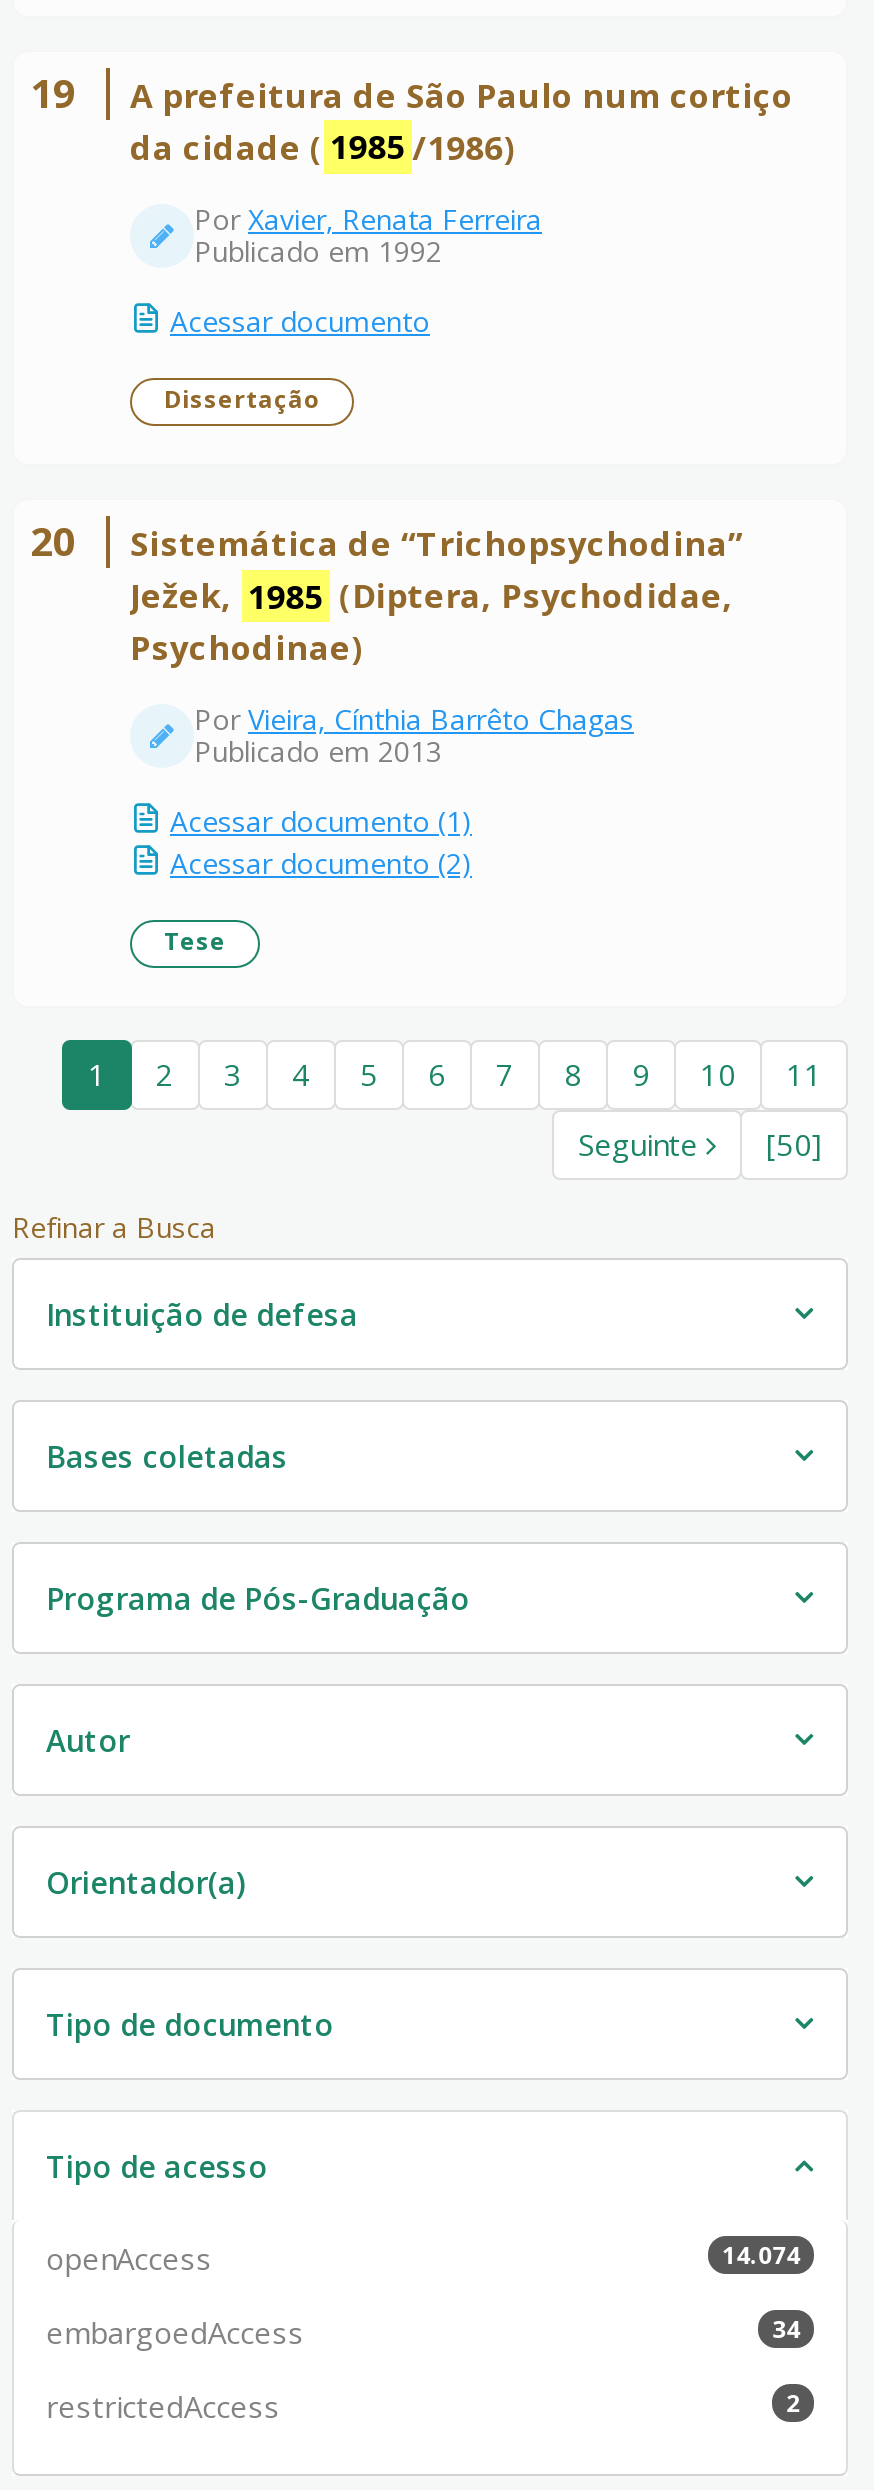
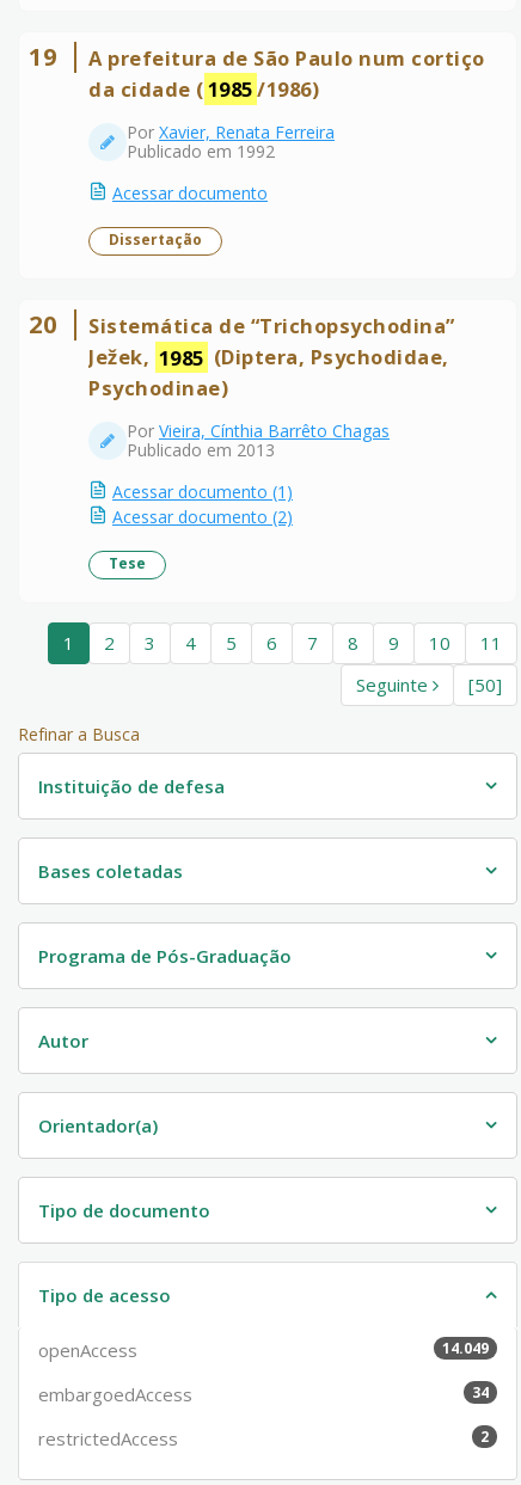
[722,2238,800,2272] 14.074 -> [442,1338,489,1358] 14.049

